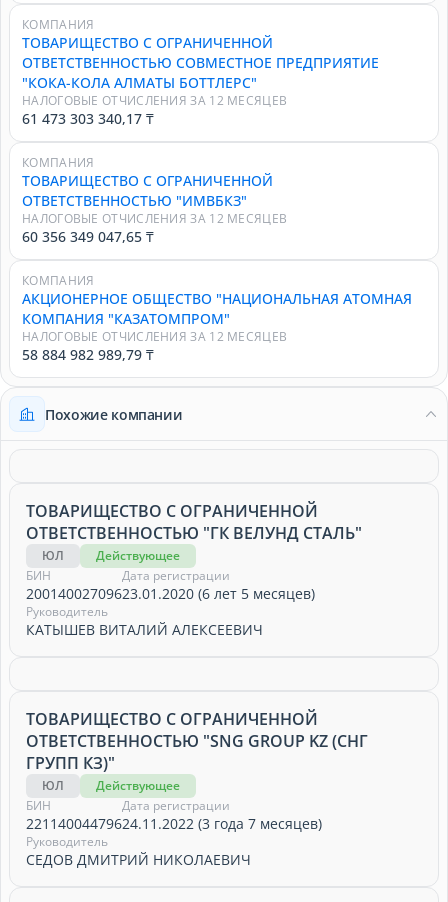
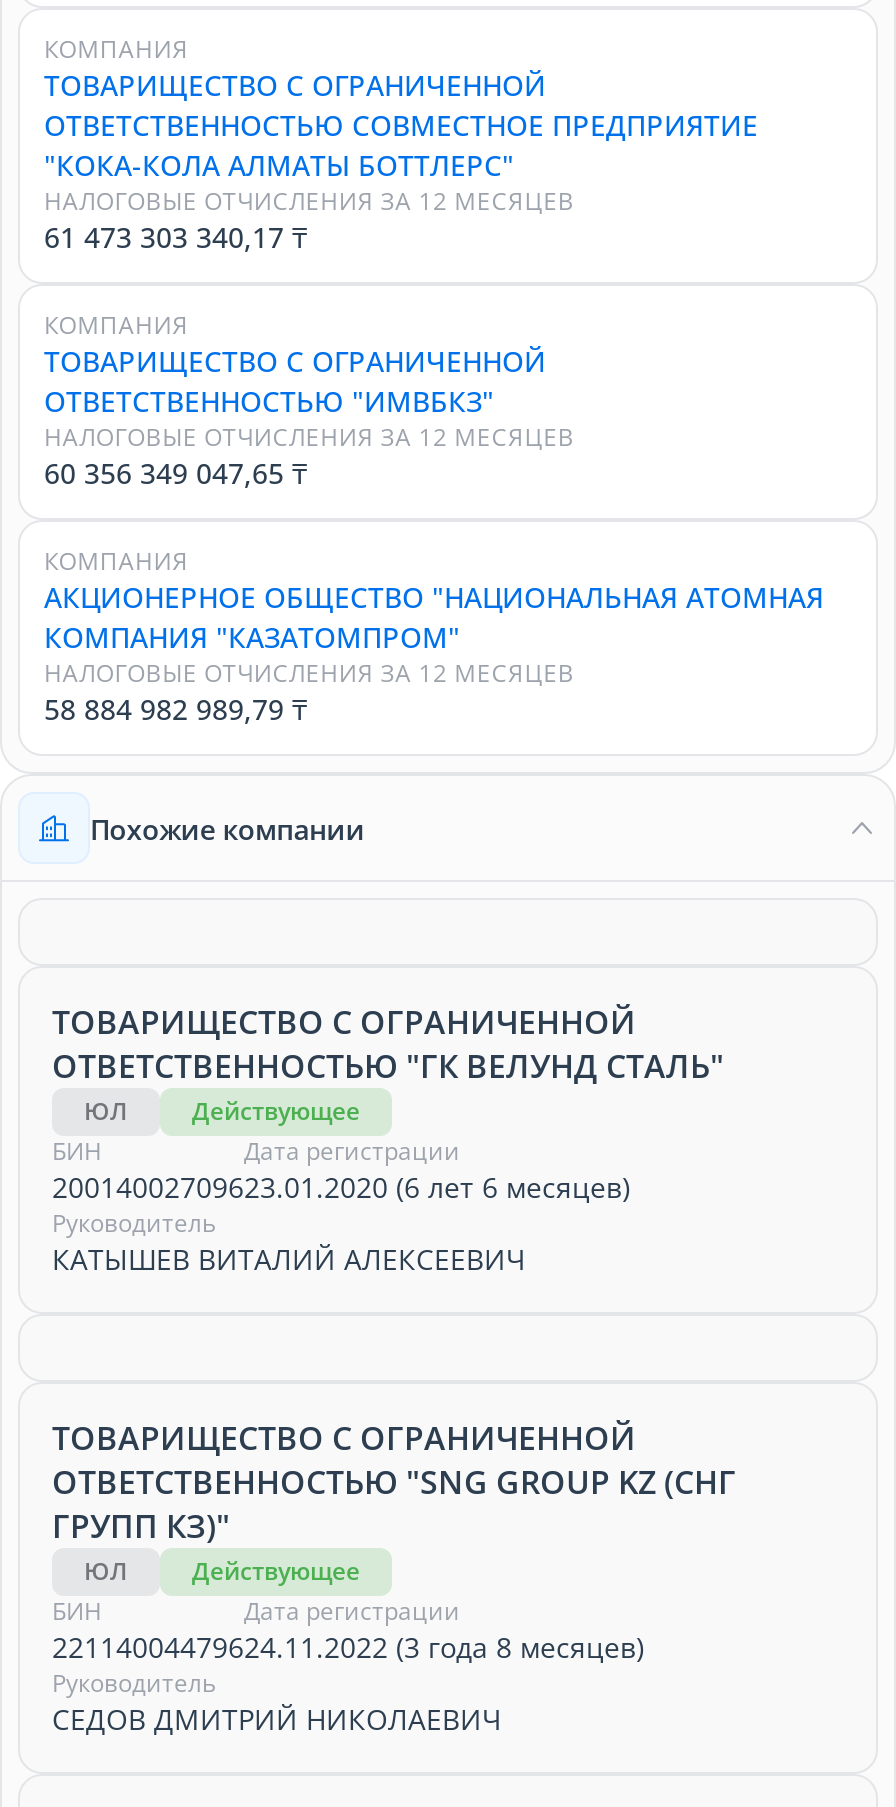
[26,584,315,603] 200140027096 23.01.2020 (6 лет 5 месяцев) -> [52,1168,630,1206] 200140027096 23.01.2020 (6 лет 6 месяцев)
[26,814,322,833] 221140044796 24.11.2022 (3 года 7 месяцев) -> [52,1628,644,1666] 221140044796 24.11.2022 (3 года 8 месяцев)

